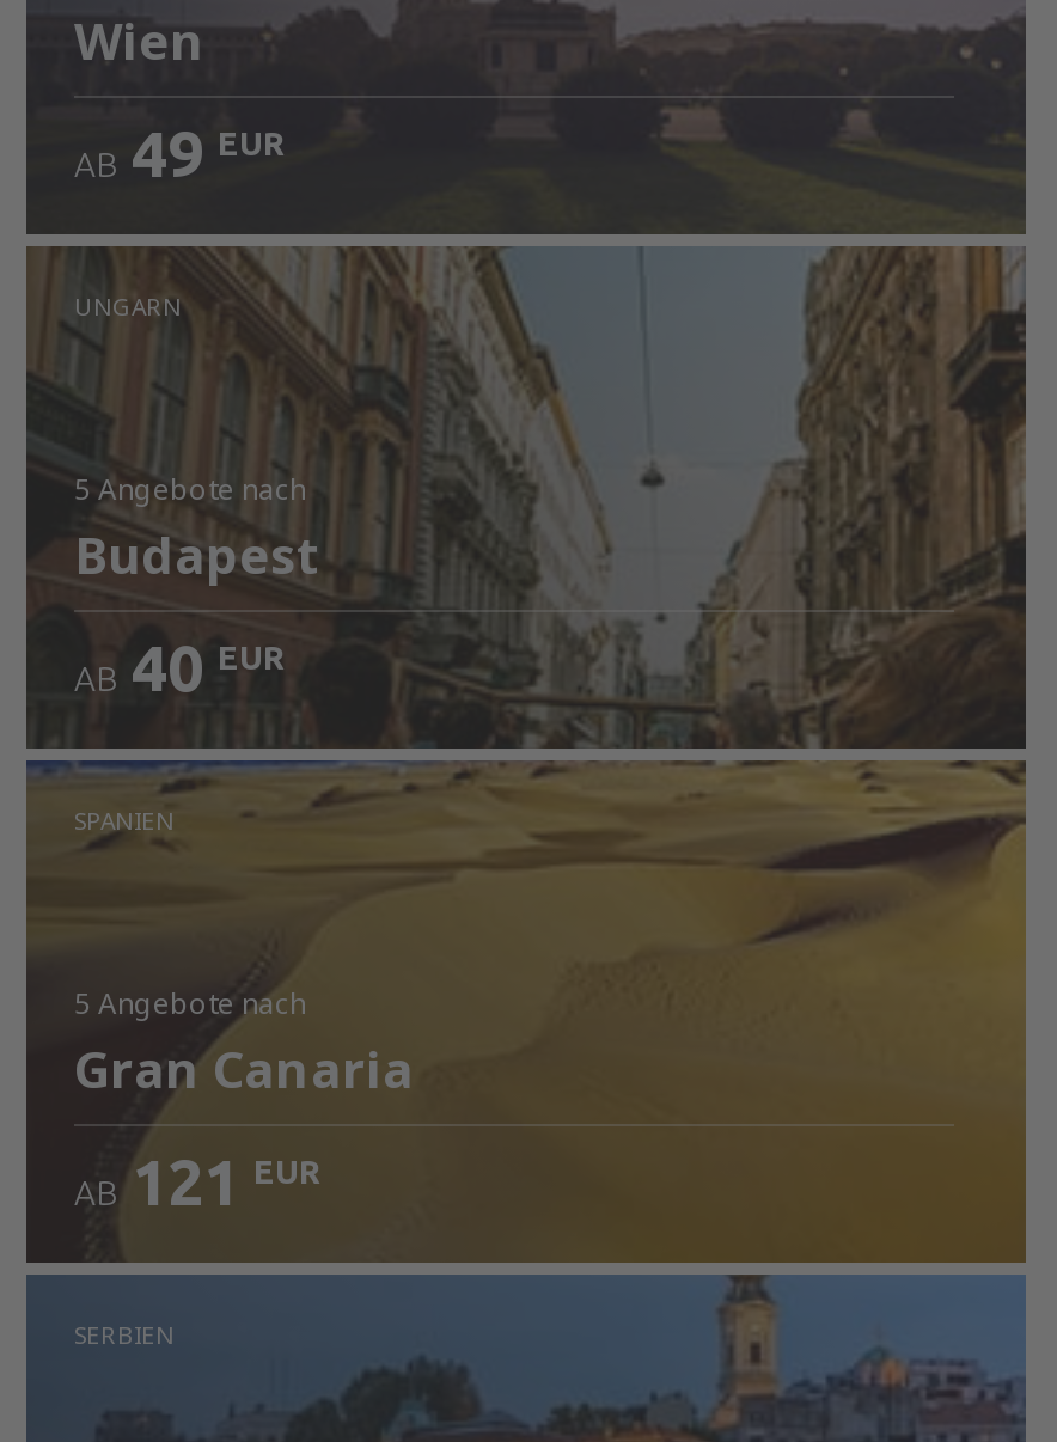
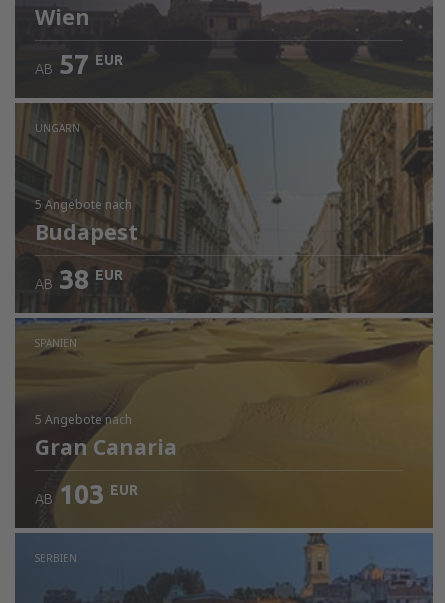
[74,117,285,189] AB 49 EUR -> [35,49,123,79] AB 57 EUR
[74,631,285,703] AB 40 EUR -> [35,264,123,294] AB 38 EUR
[74,1145,320,1217] AB 121 EUR -> [35,479,138,509] AB 103 EUR

